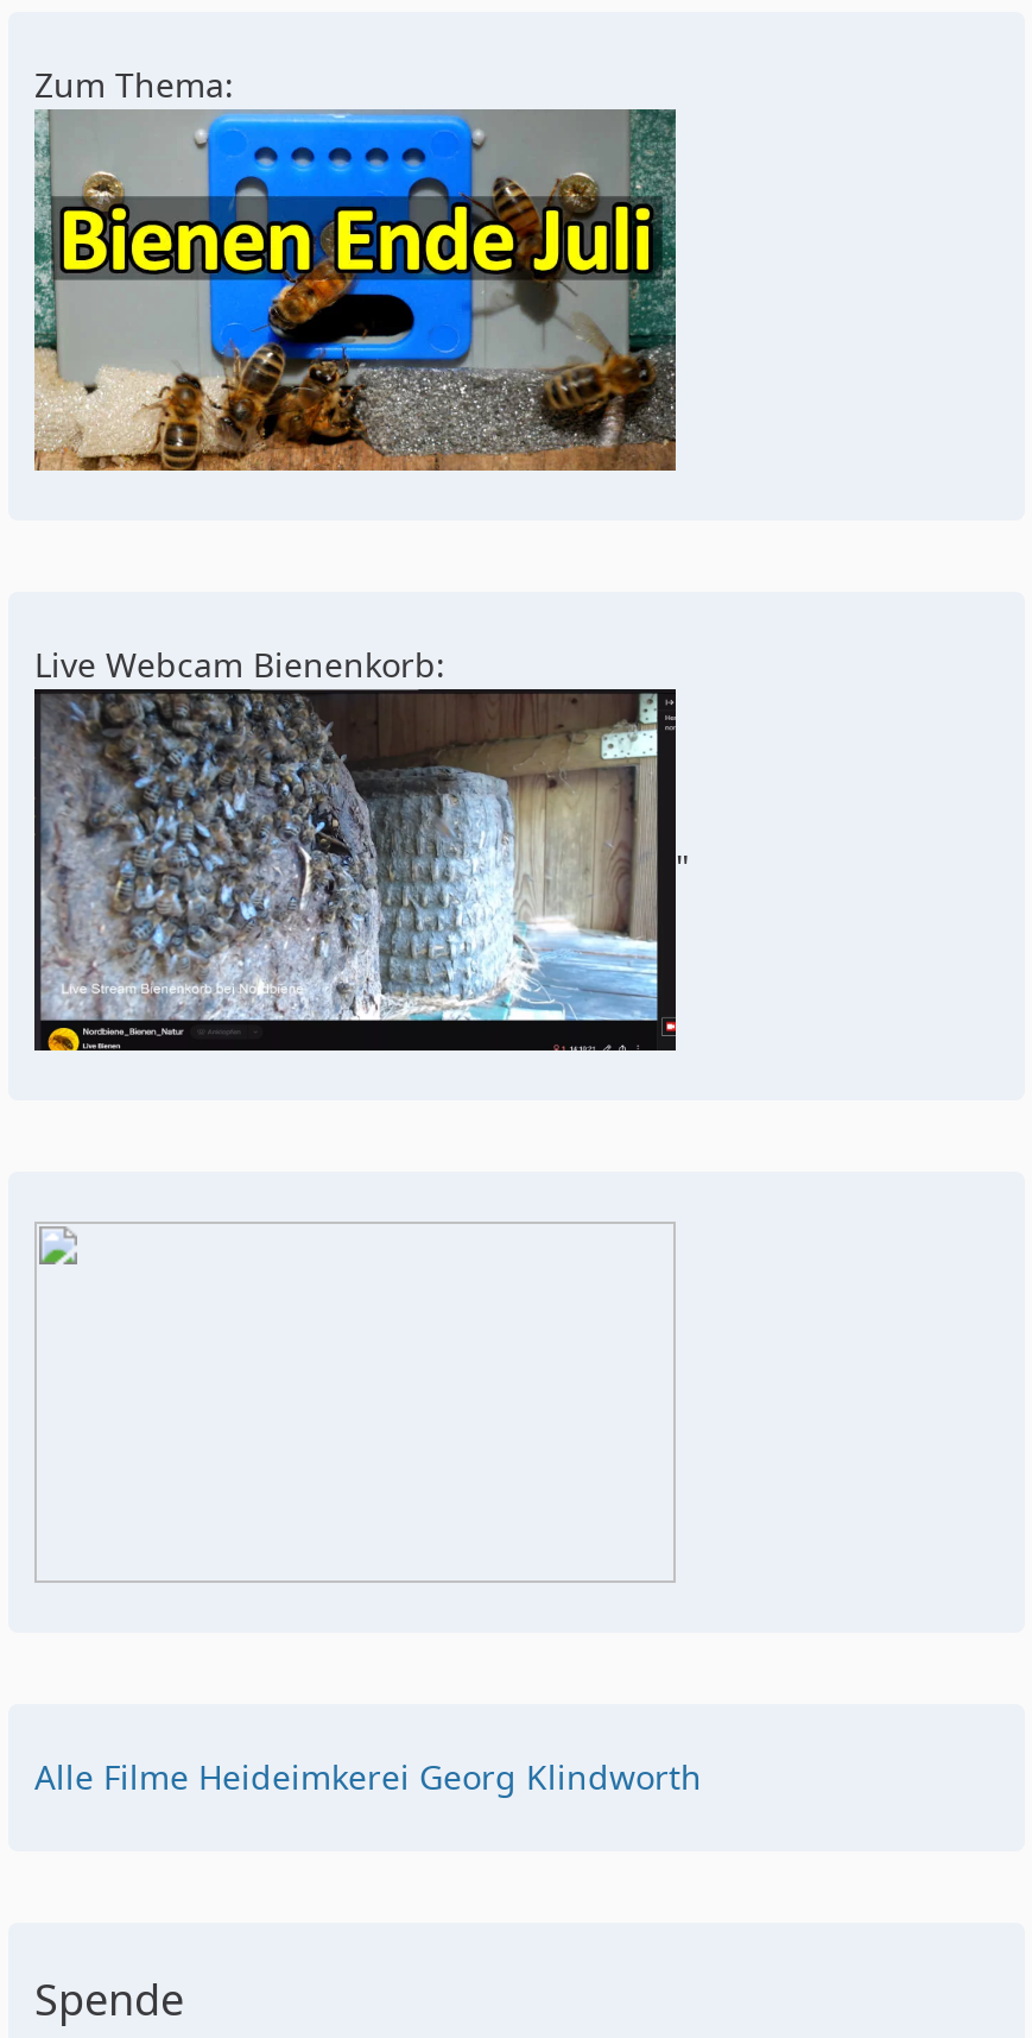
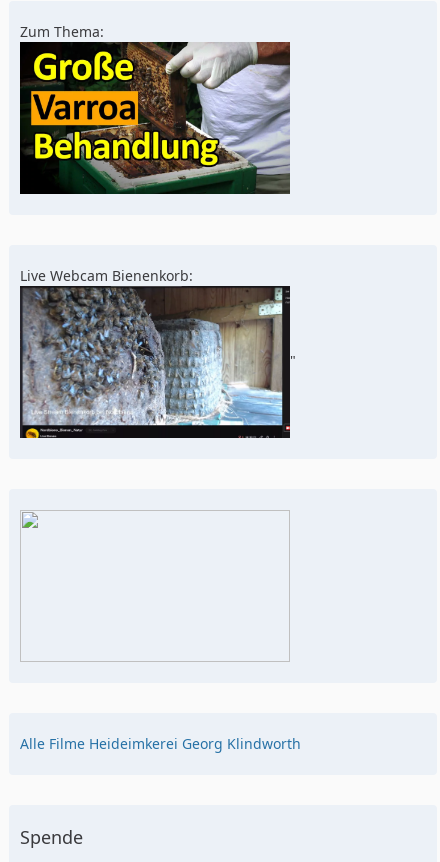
[32,109,678,473] [image] -> [19,41,290,195] [image]

